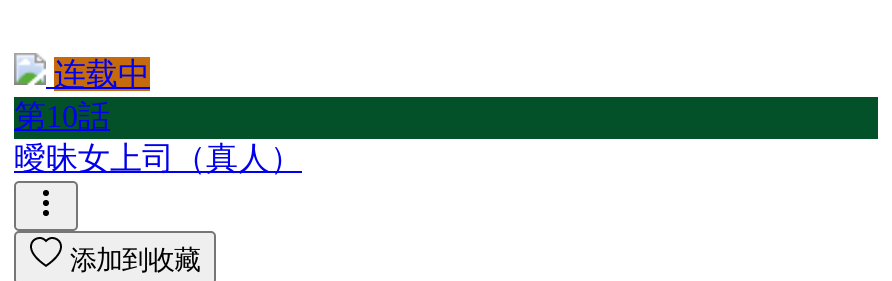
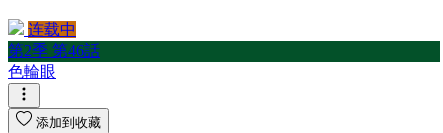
[14,99,302,175] 第10話 | 曖昧女上司（真人） -> [8,42,100,80] 第2季 第46話 | 色輪眼

